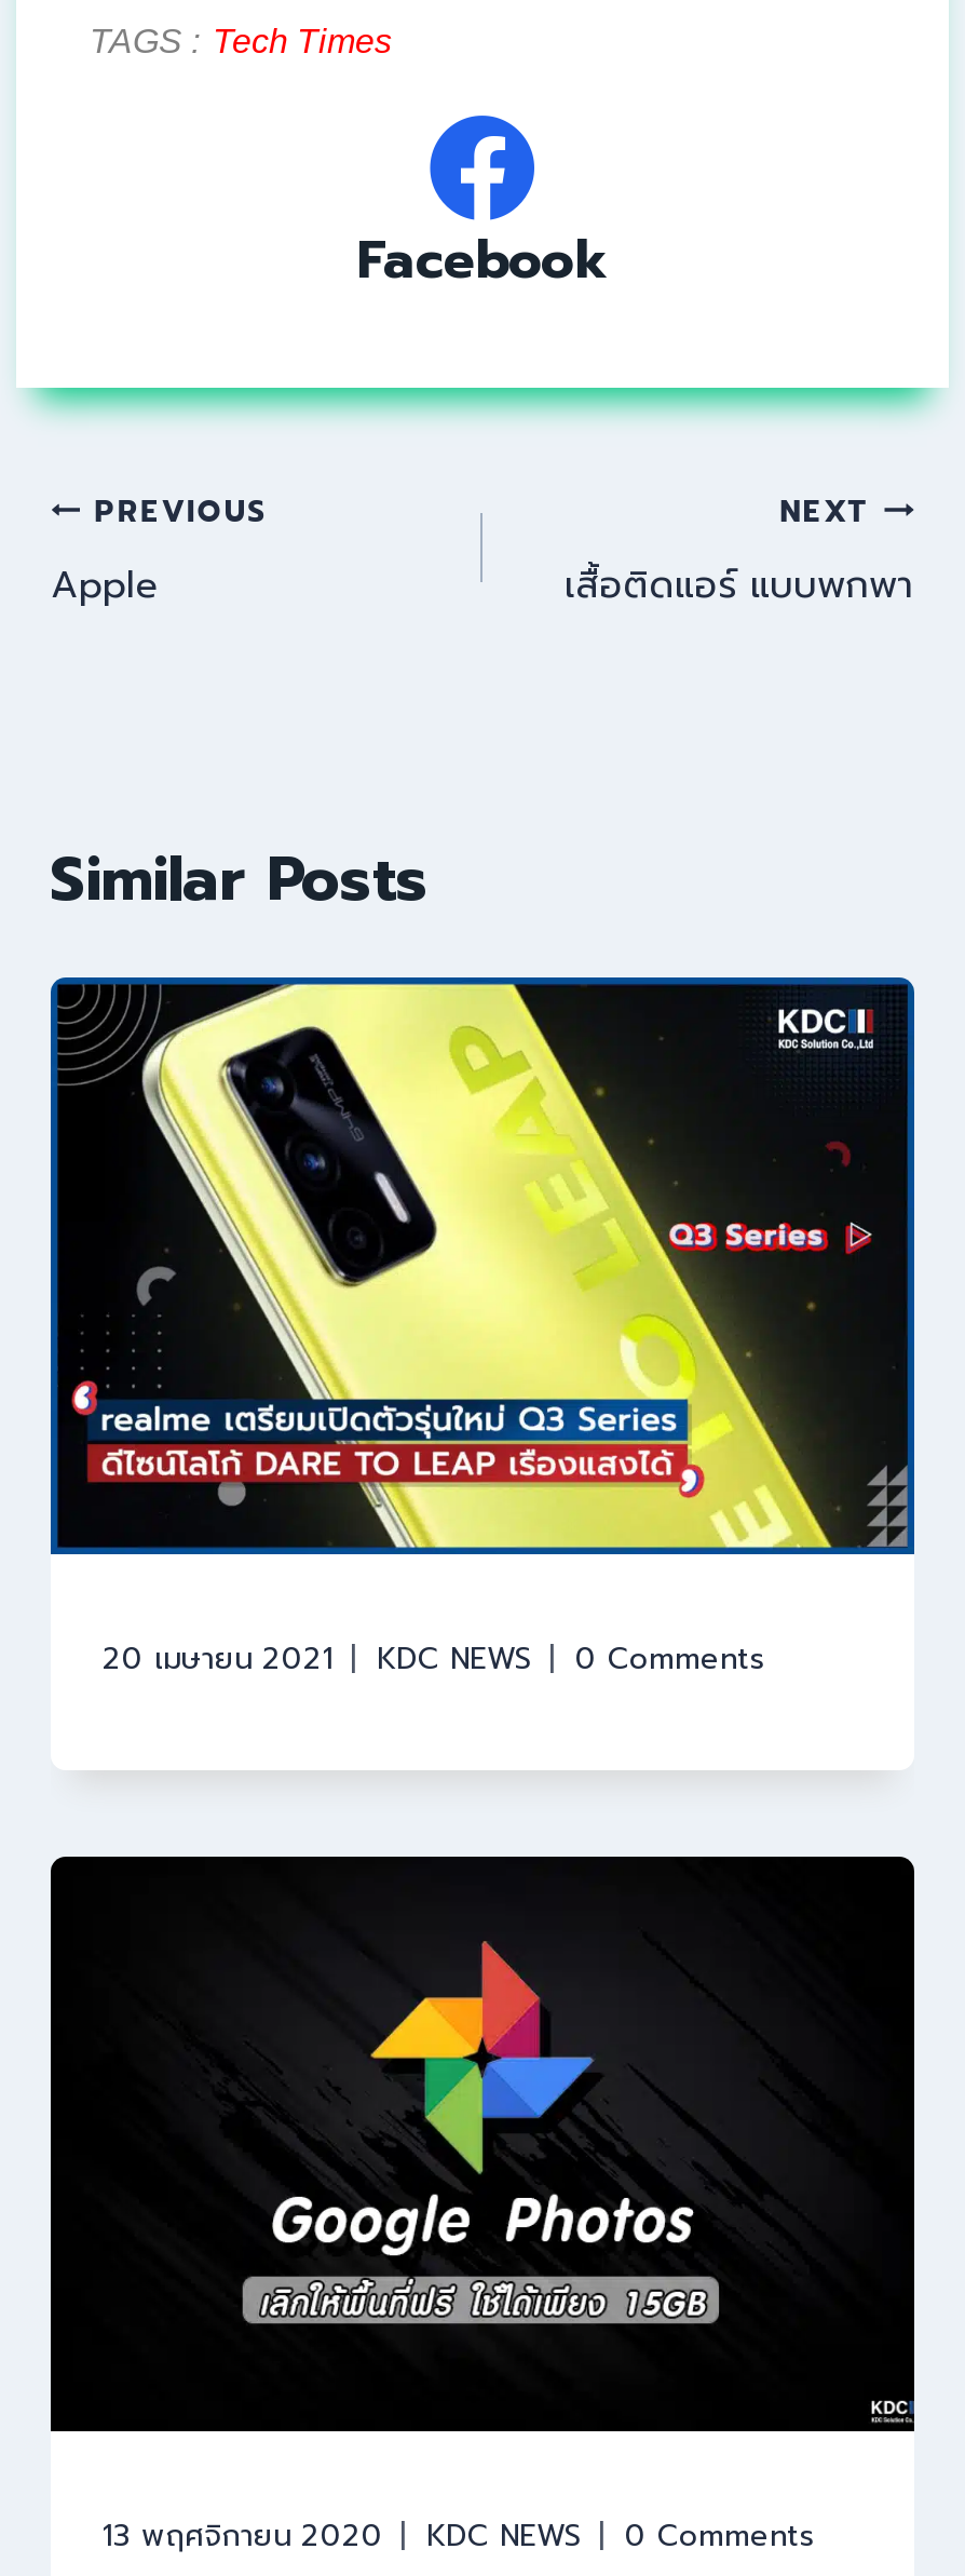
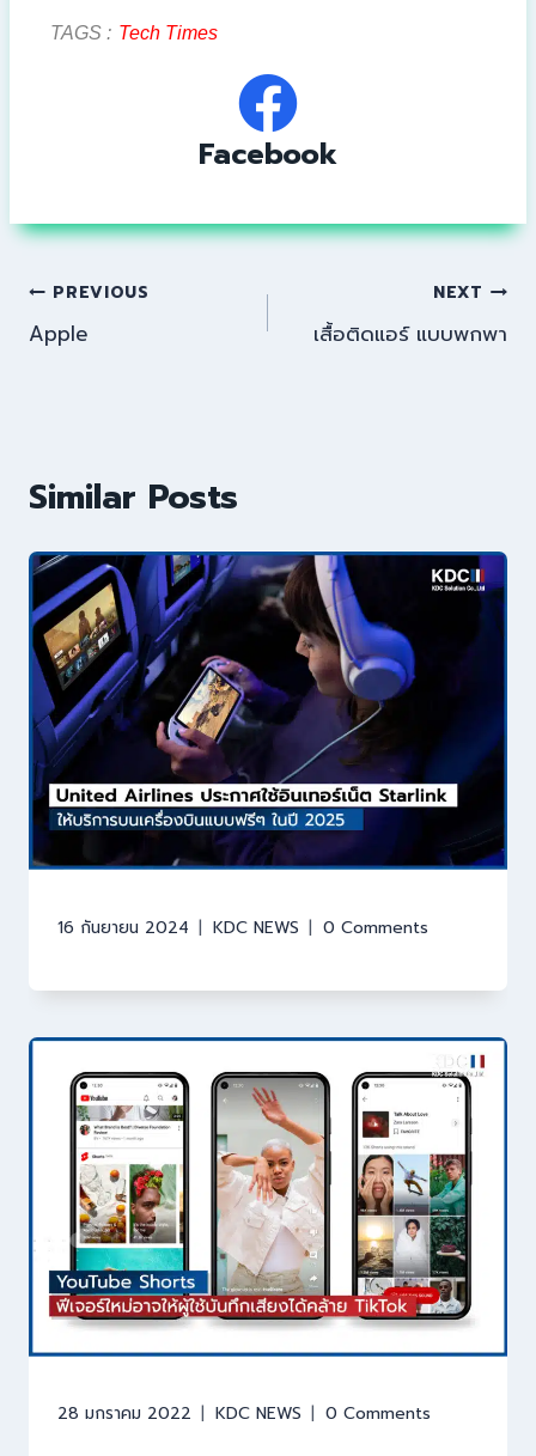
[55,976,908,1680] [image] | 20 เมษายน 2021 -> [32,552,505,940] [image] | 16 กันยายน 2024
[49,1856,916,2558] [image] | 13 พฤศจิกายน 2020 -> [28,1037,508,1426] [image] | 28 มกราคม 2022

